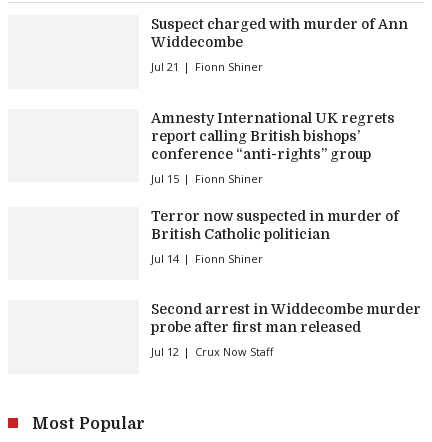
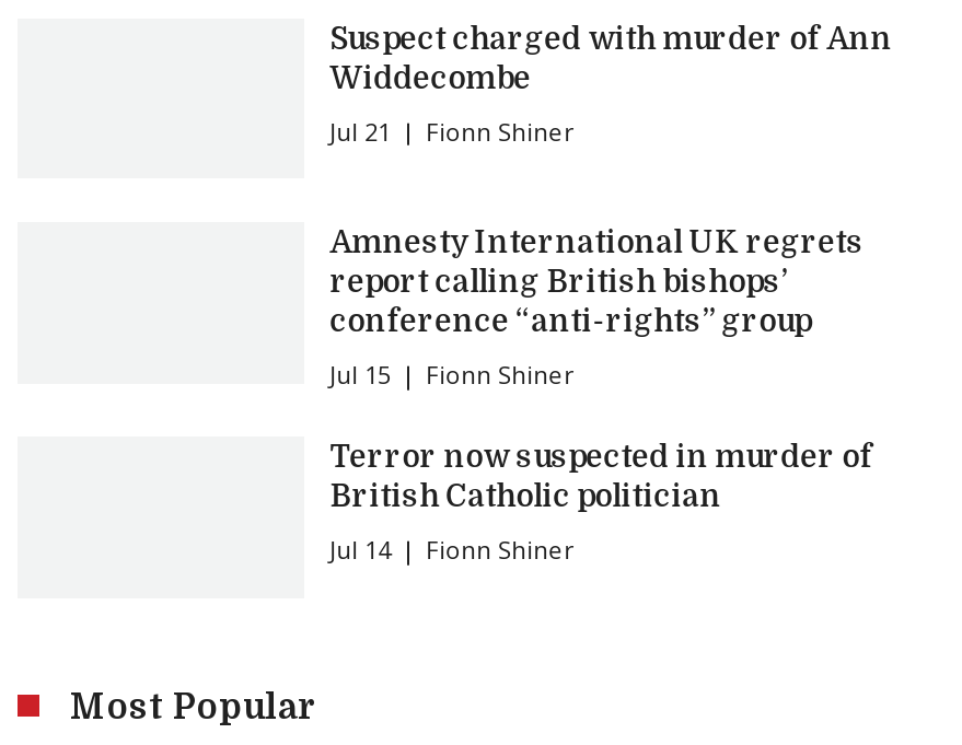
[151,301,421,359] Second arrest in Widdecombe murder | probe after first man released | Jul 12 | Crux Now Staff -> none

